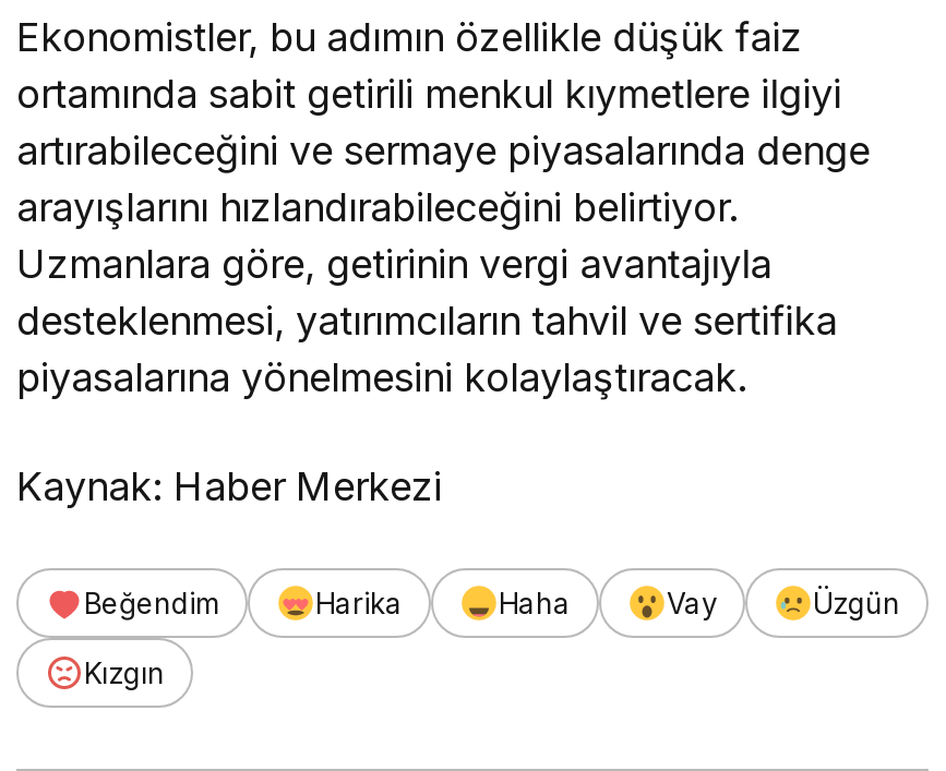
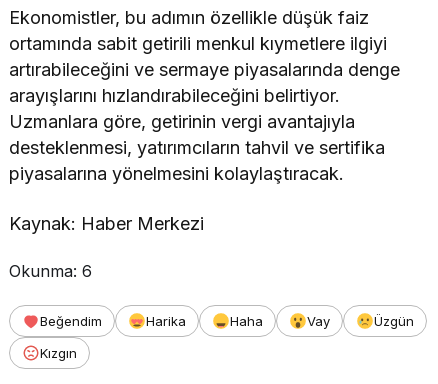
none -> [9,261,92,281] Okunma: 6

